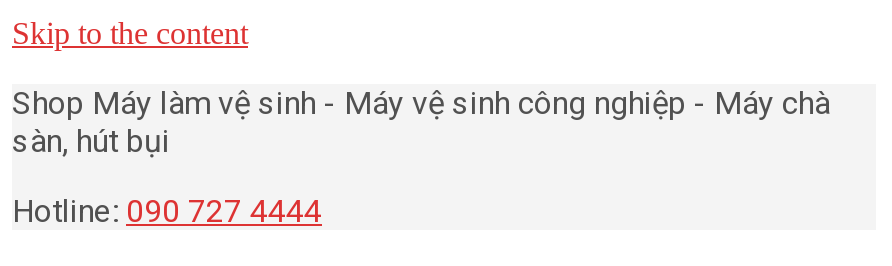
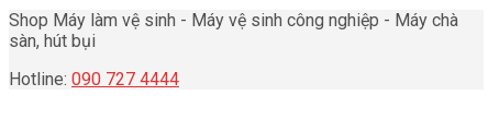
[12,16,248,50] Skip to the content -> none

